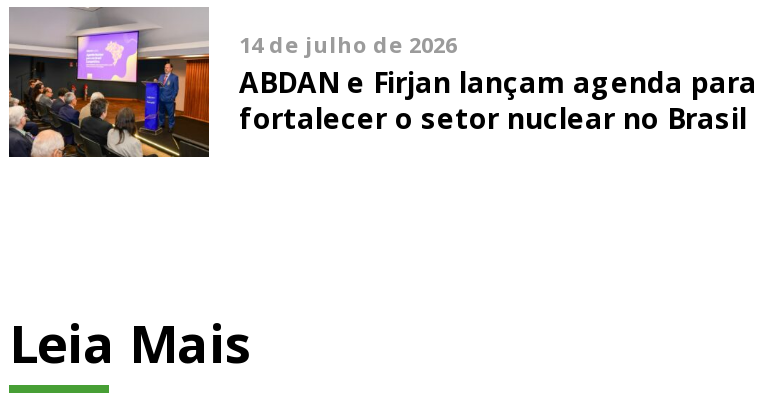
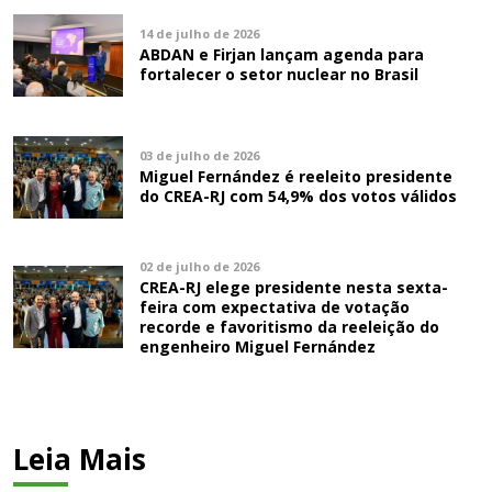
none -> [12,135,457,356] [image] | 03 de julho de 2026 | Miguel Fernández é reeleito presidente | do CREA-RJ com 54,9% dos votos válidos | 02 de julho de 2026 | CREA-RJ elege presidente nesta sexta- | feira com expectativa de votação | recorde e favoritismo da reeleição do | engenheiro Miguel Fernández
none -> [12,265,124,349] [image]

